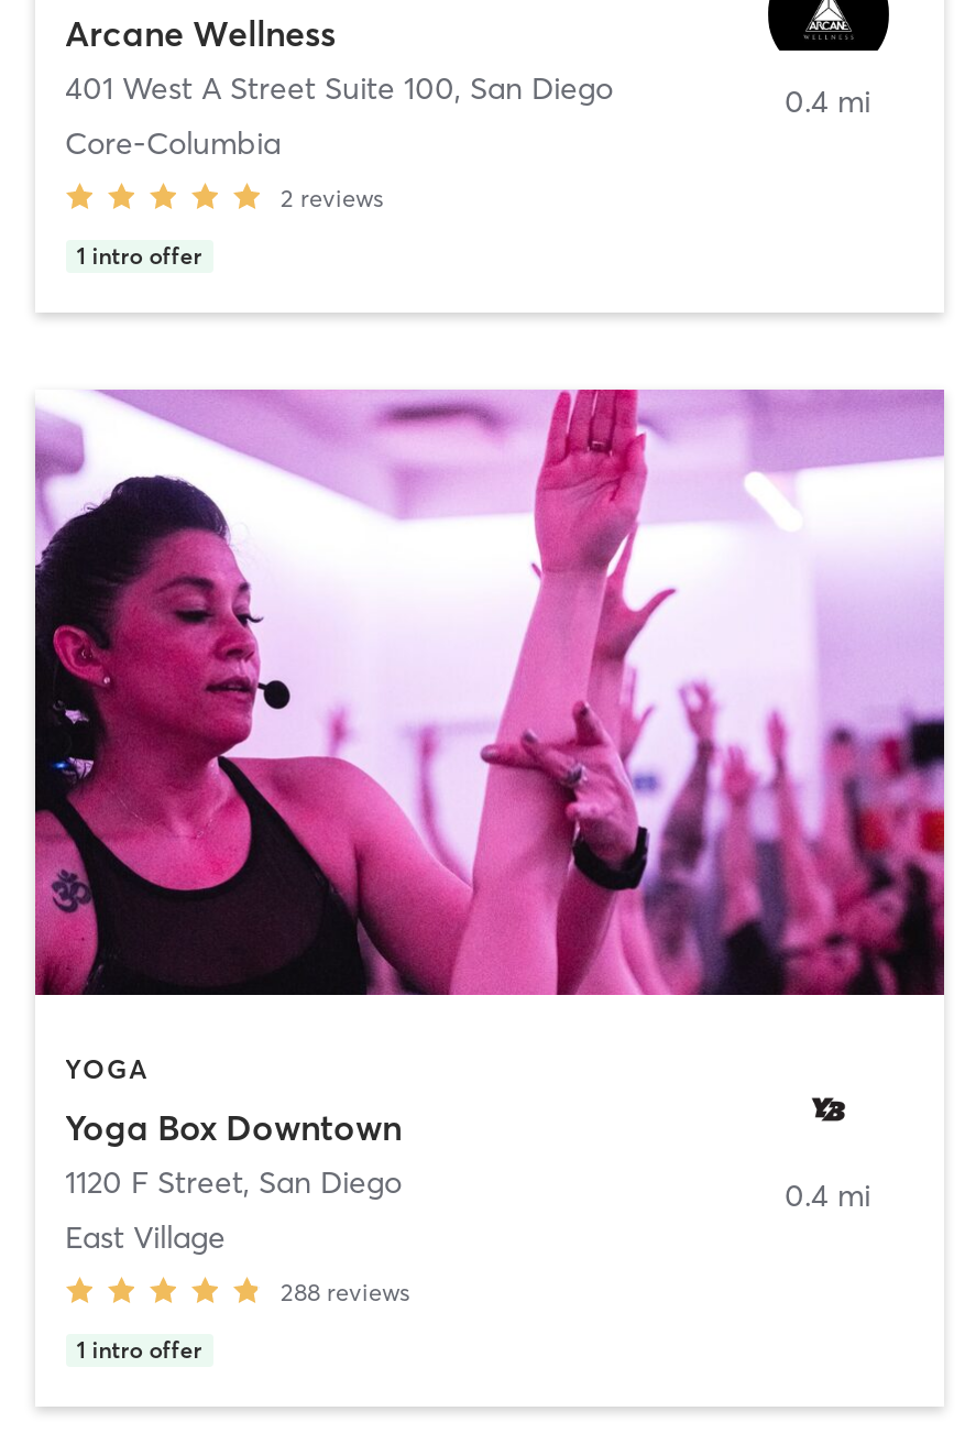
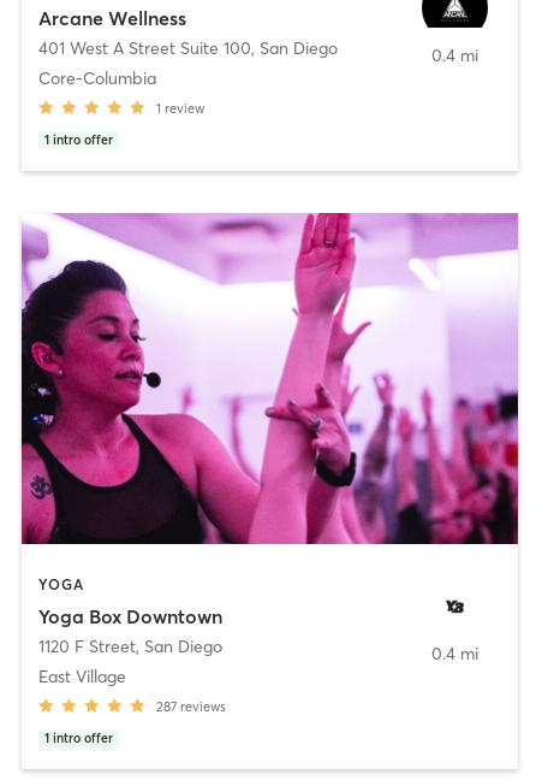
[281,182,384,213] 2 reviews -> [156,99,204,116] 1 review
[281,1277,410,1308] 288 reviews -> [156,698,225,715] 287 reviews

